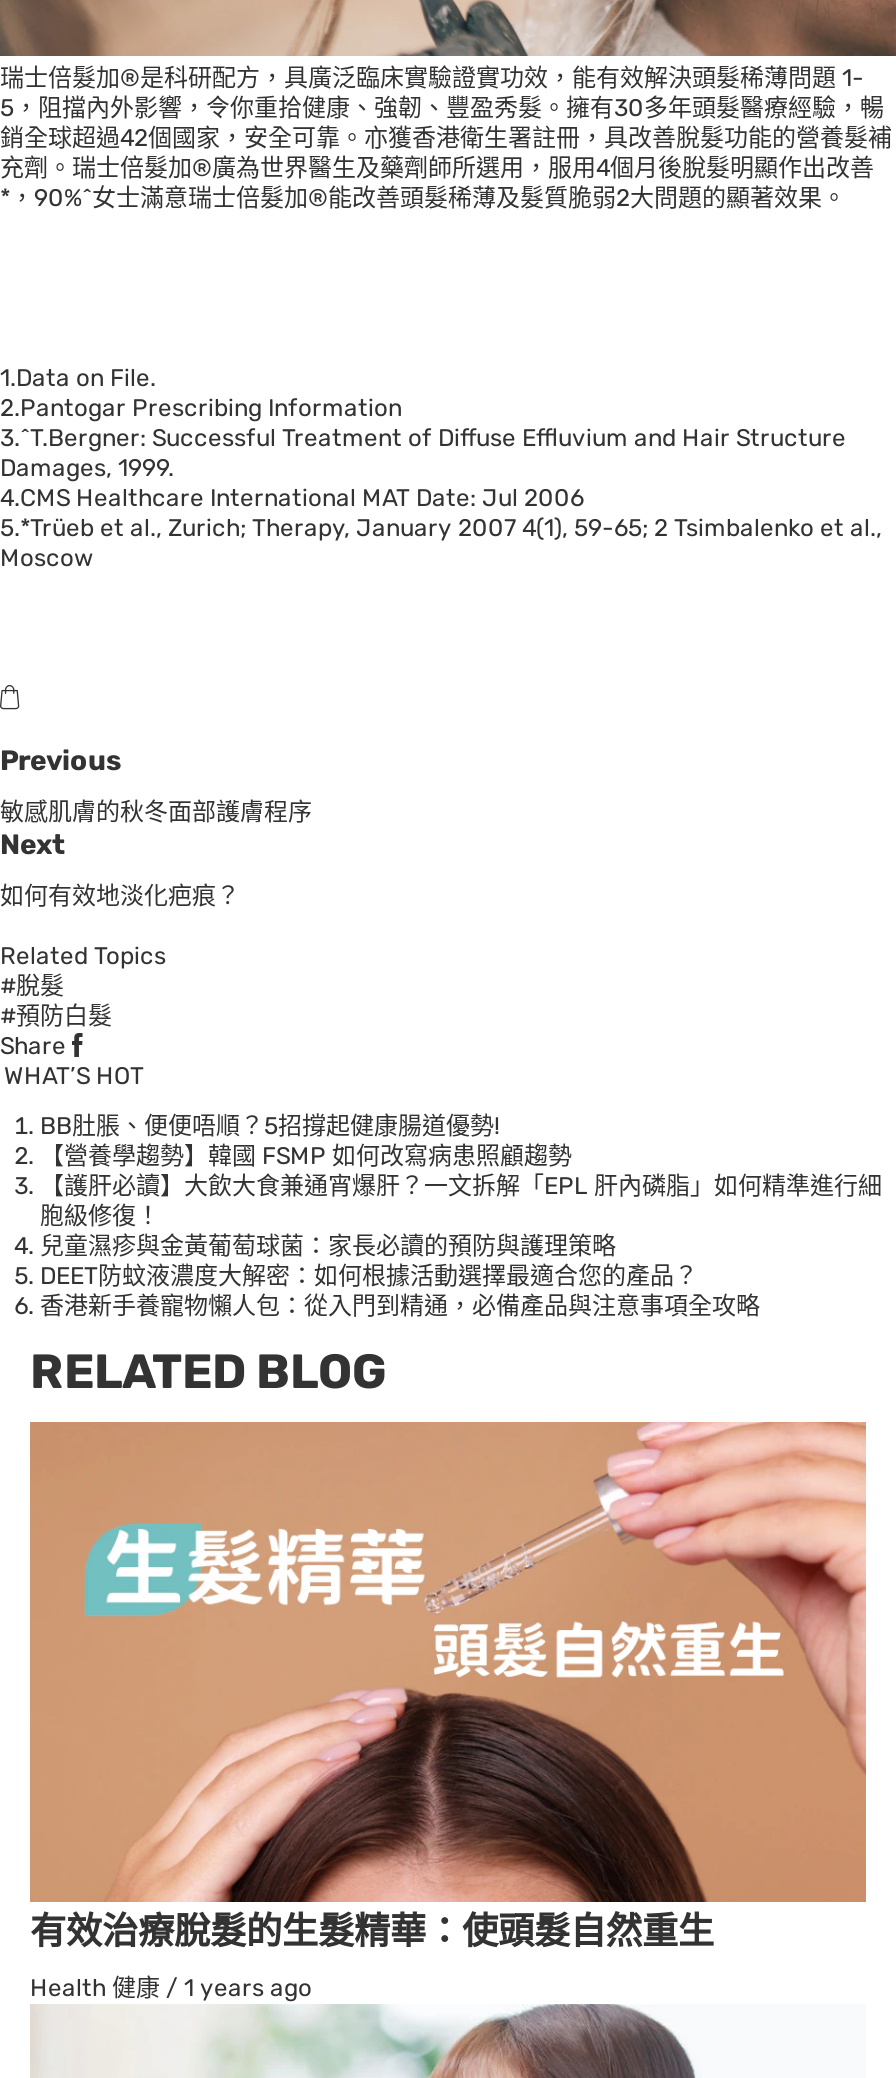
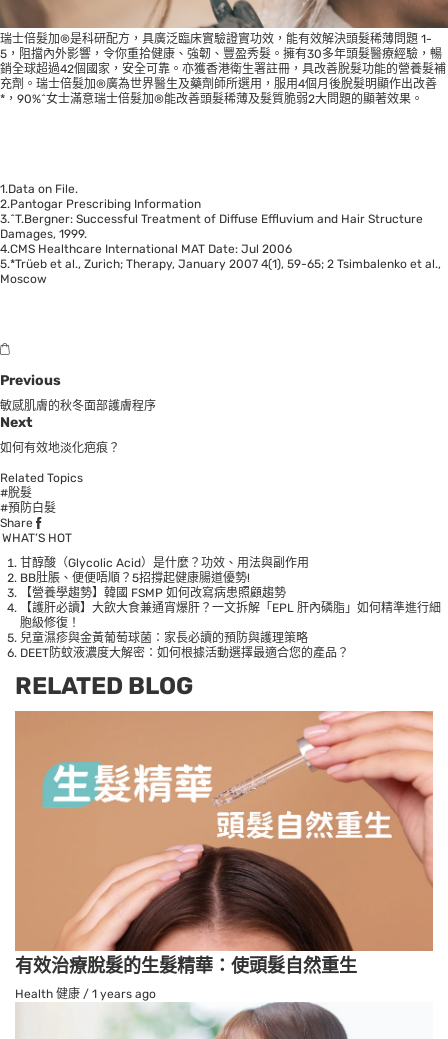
none -> [20,556,309,570] 甘醇酸（Glycolic Acid）是什麼？功效、用法與副作用
[40,1291,766,1319] 香港新手養寵物懶人包：從入門到精通，必備產品與注意事項全攻略 -> none

